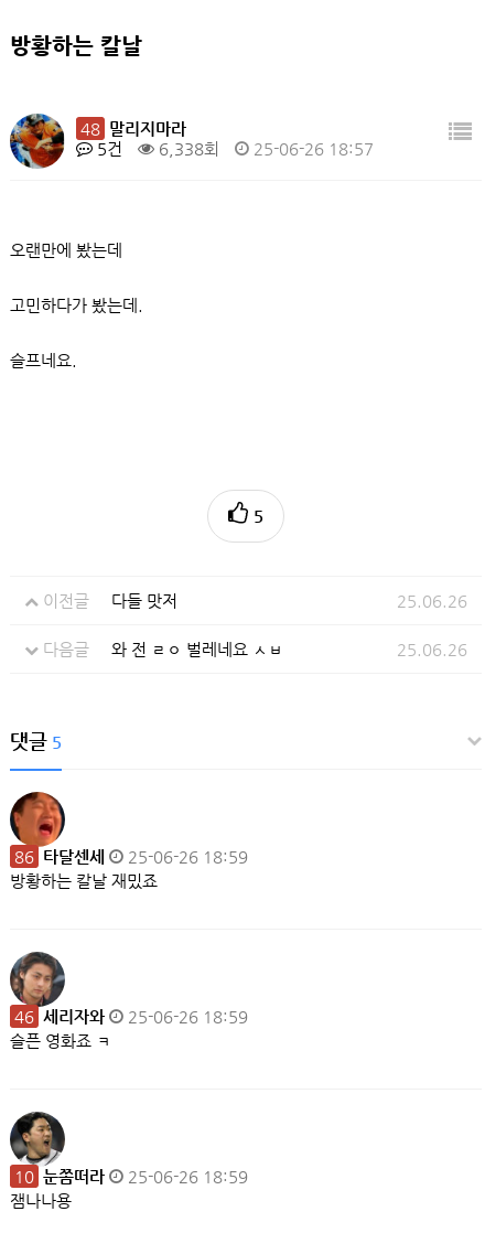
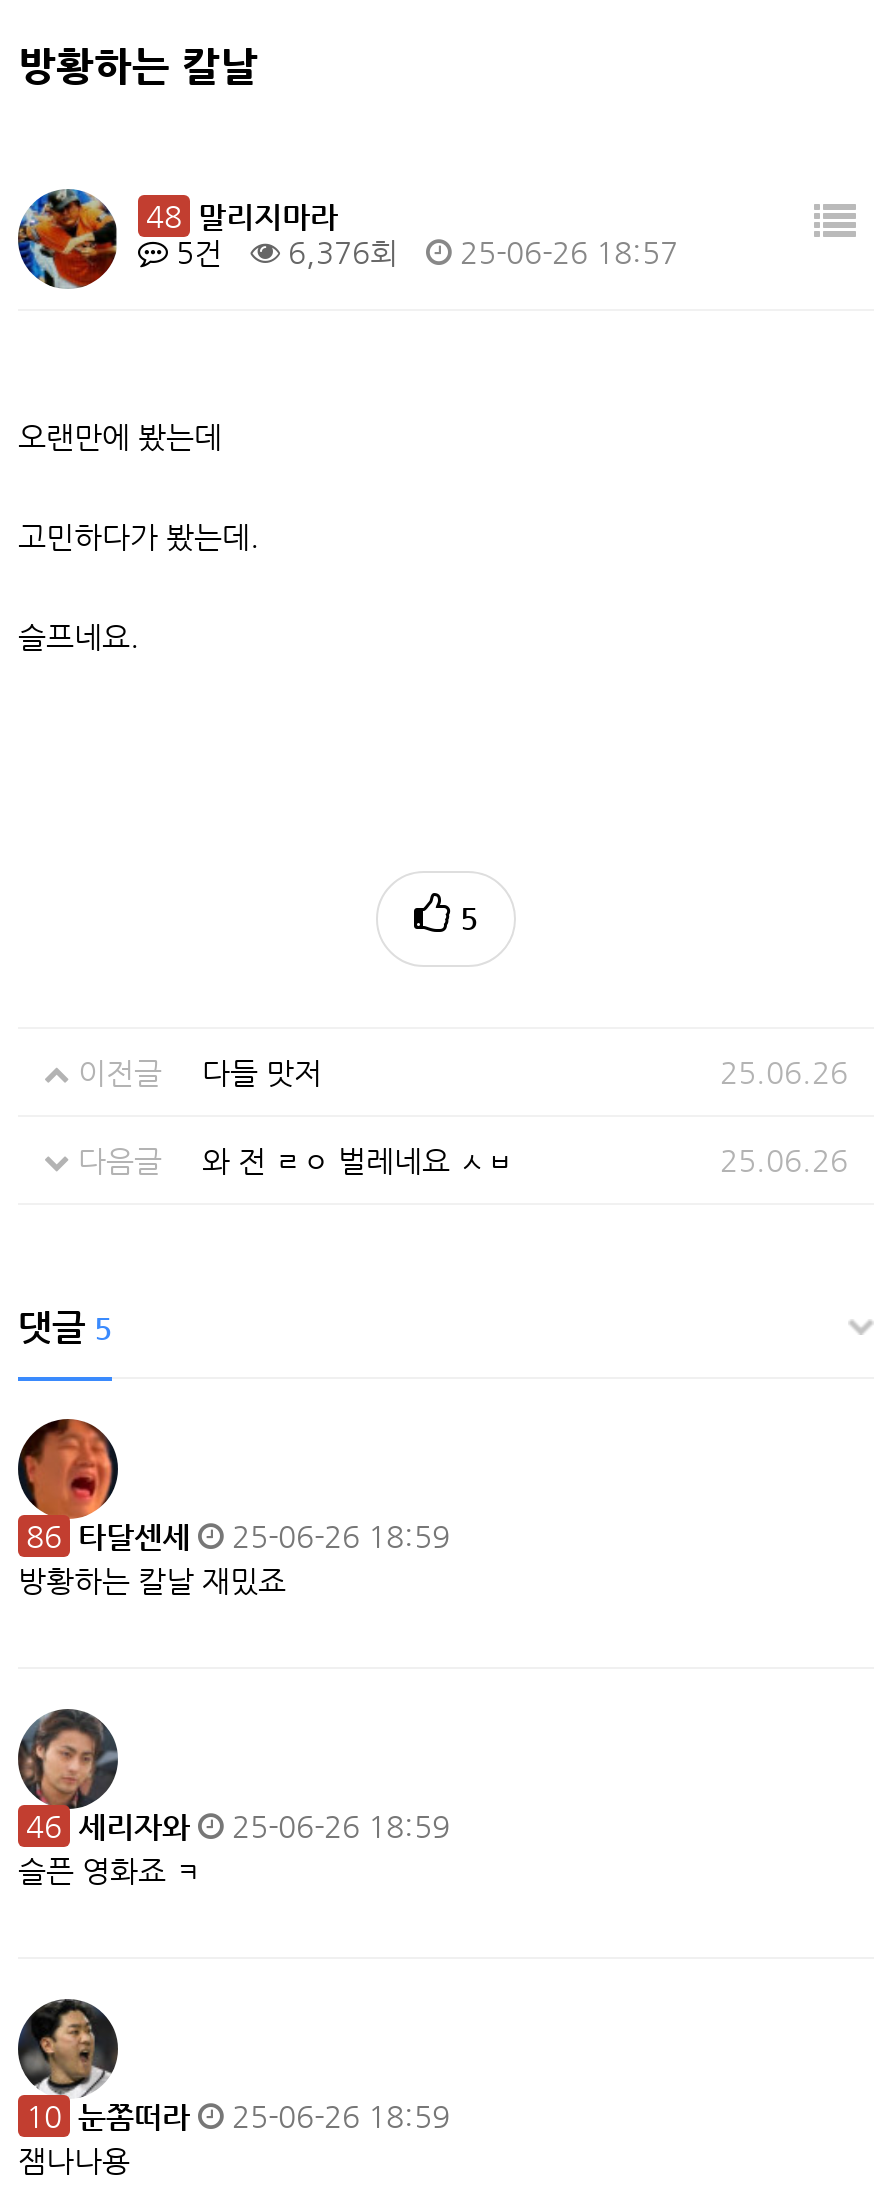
[93,139,374,158] 5건 6,338회 25-06-26 18:57 -> [168,235,678,269] 5건 6,376회 25-06-26 18:57

